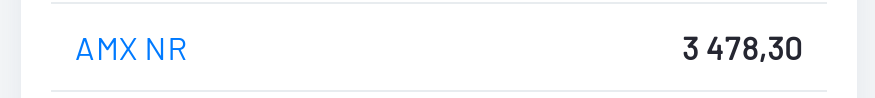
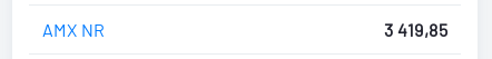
[682,28,803,66] 3 478,30 -> [385,19,447,40] 3 419,85

